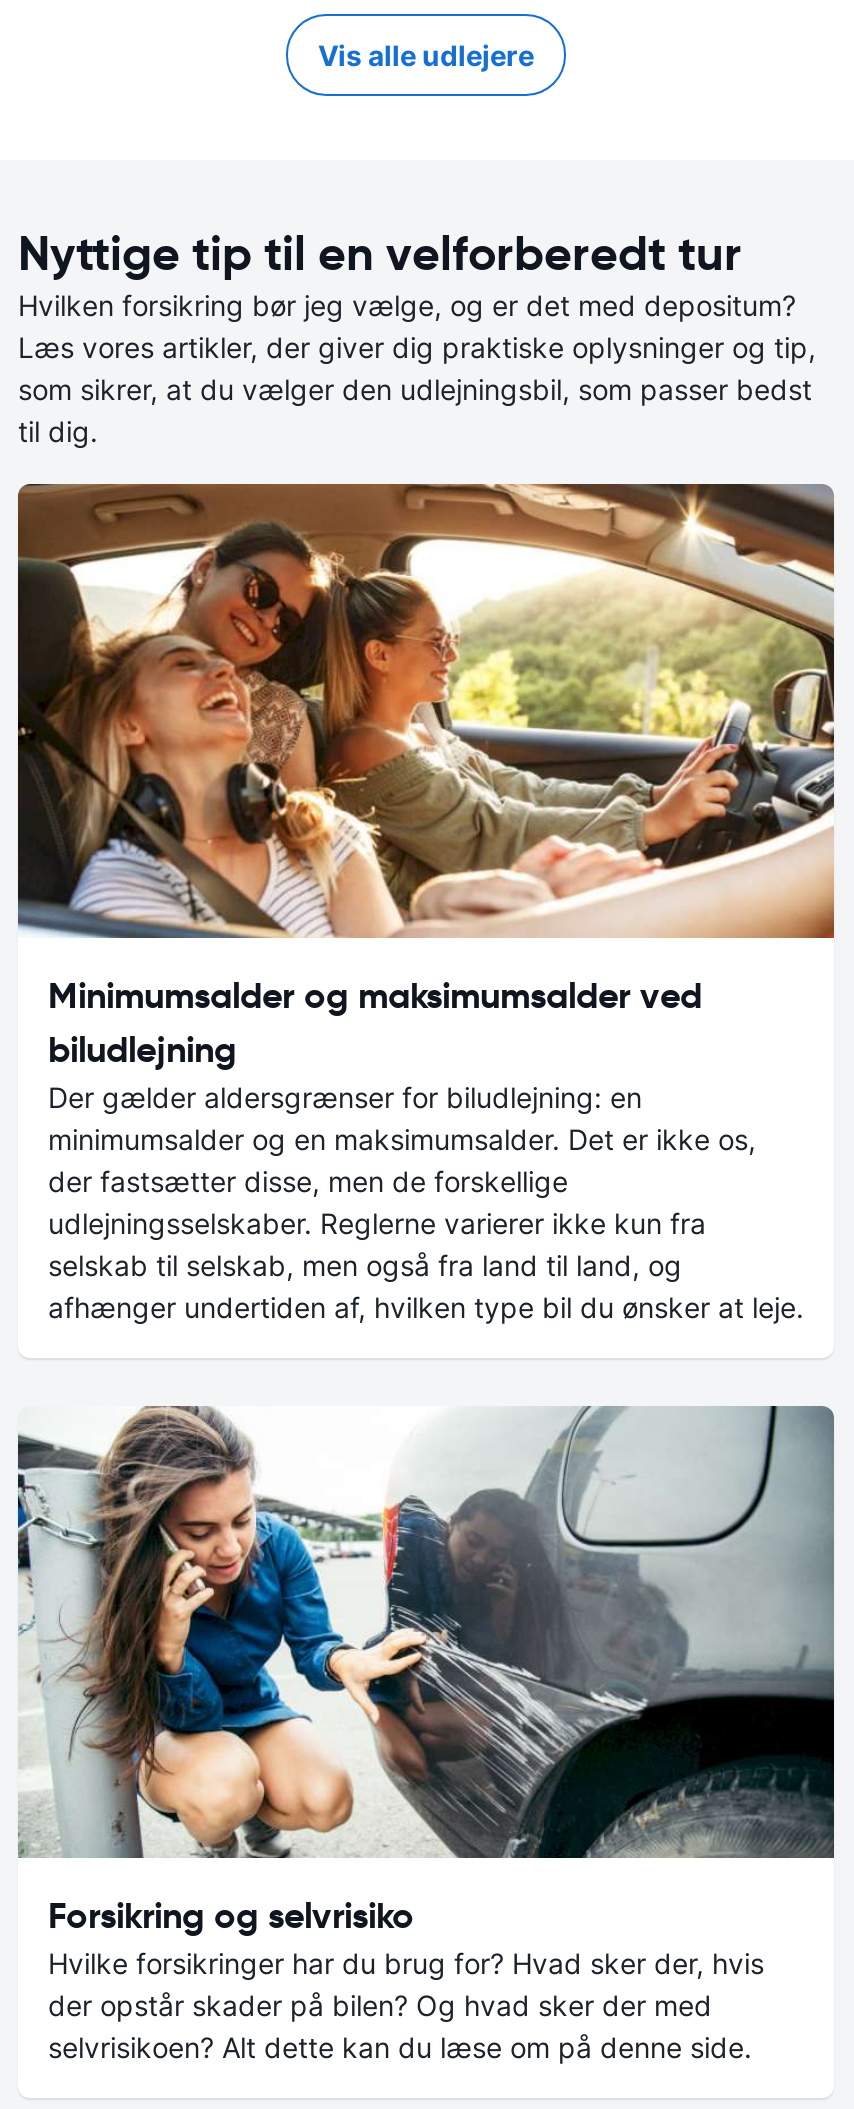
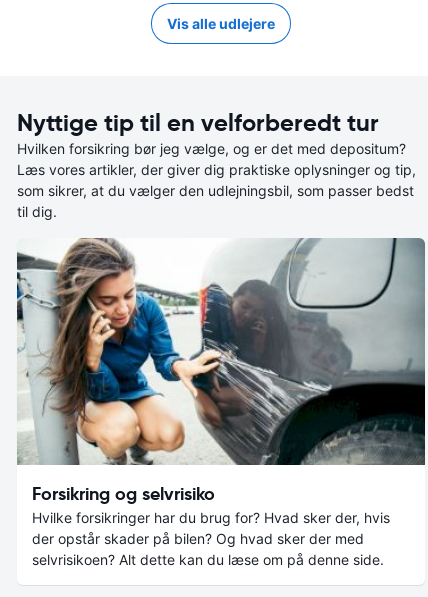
[16,482,836,1323] [image] | Minimumsalder og maksimumsalder ved | biludlejning | Der gælder aldersgrænser for biludlejning: en | minimumsalder og en maksimumsalder. Det er ikke os, | der fastsætter disse, men de forskellige | udlejningsselskaber. Reglerne varierer ikke kun fra | selskab til selskab, men også fra land til land, og | afhænger undertiden af, hvilken type bil du ønsker at leje. -> none

